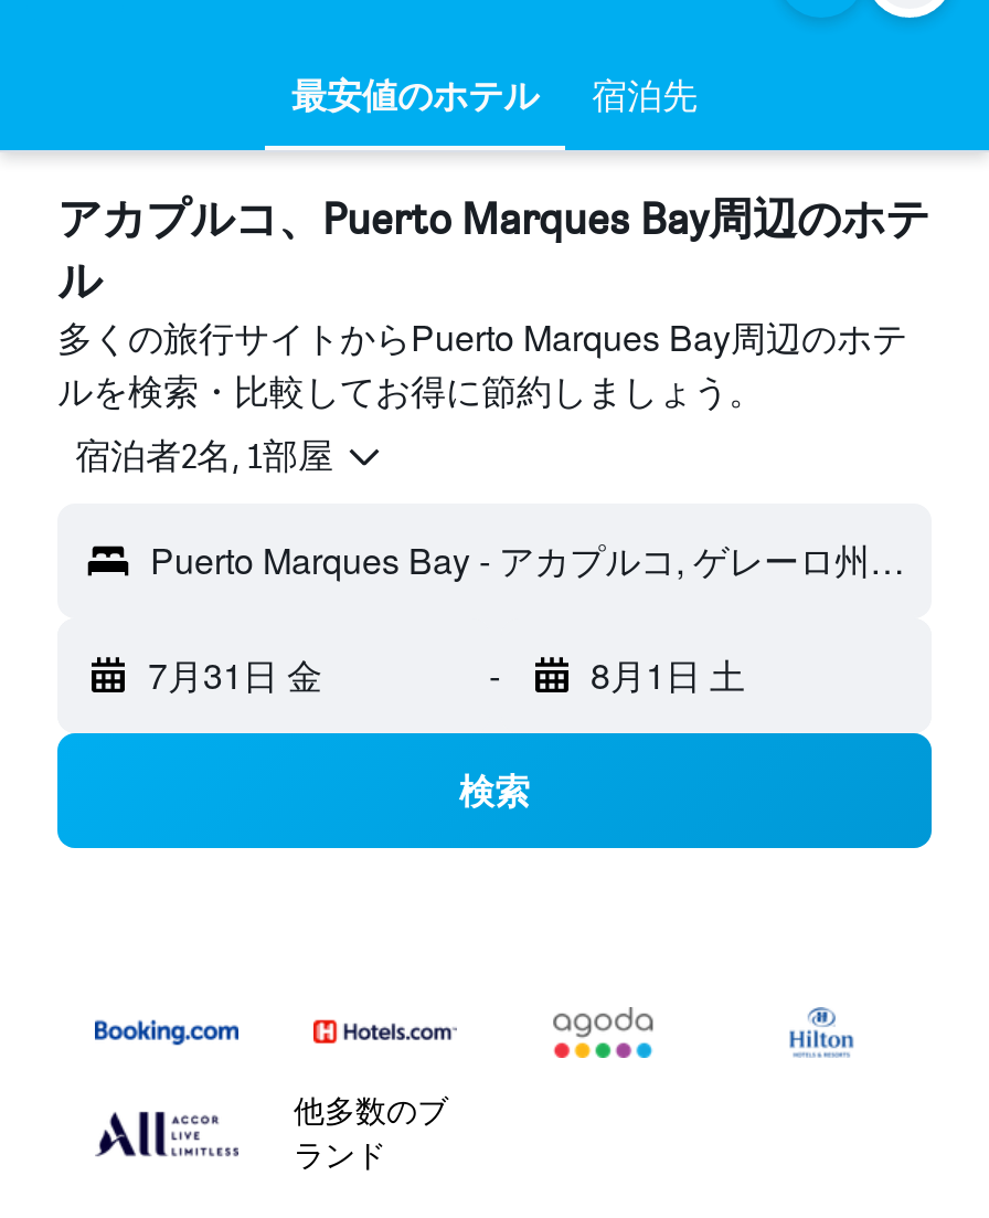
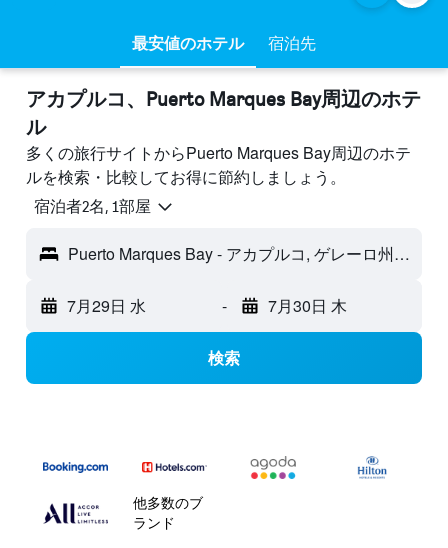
[148,650,322,701] 7月31日 金 -> [67,294,146,317] 7月29日 水
[591,650,745,701] 8月1日 土 -> [267,294,346,317] 7月30日 木

